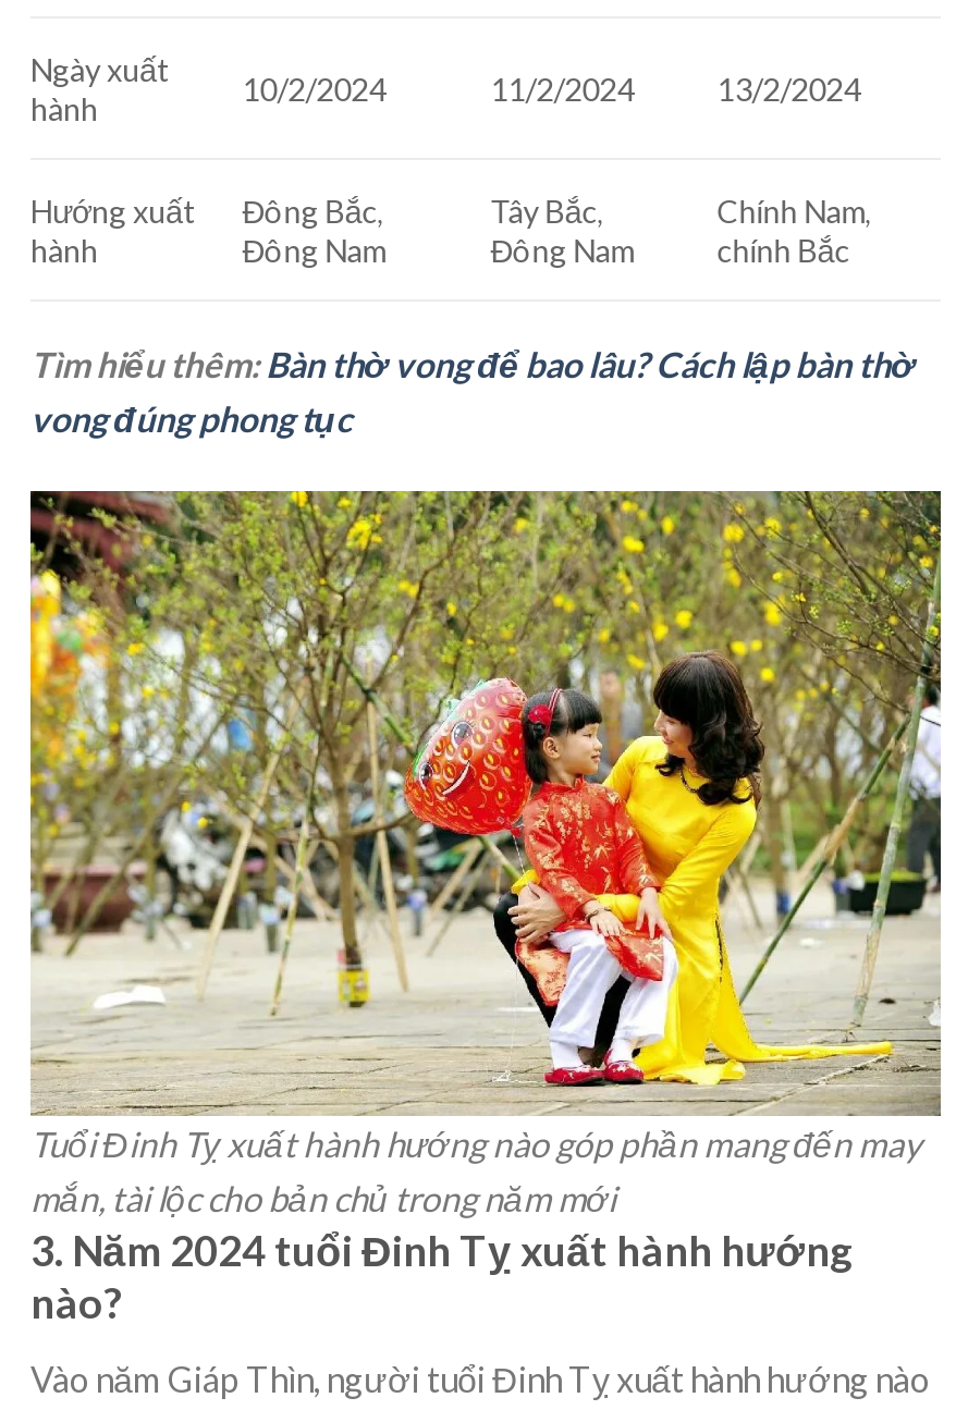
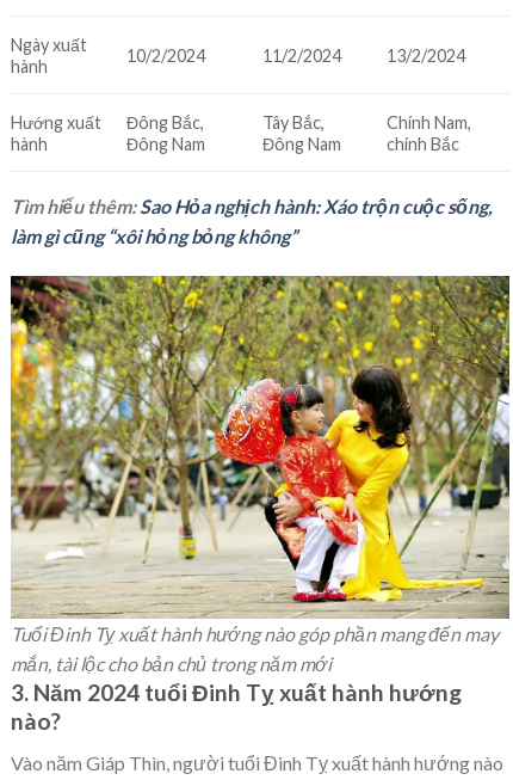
[30,344,915,440] Tìm hiểu thêm: Bàn thờ vong để bao lâu? Cách lập bàn thờ | vong đúng phong tục -> [11,195,493,248] Tìm hiểu thêm: Sao Hỏa nghịch hành: Xáo trộn cuộc sống, | làm gì cũng “xôi hỏng bỏng không”

